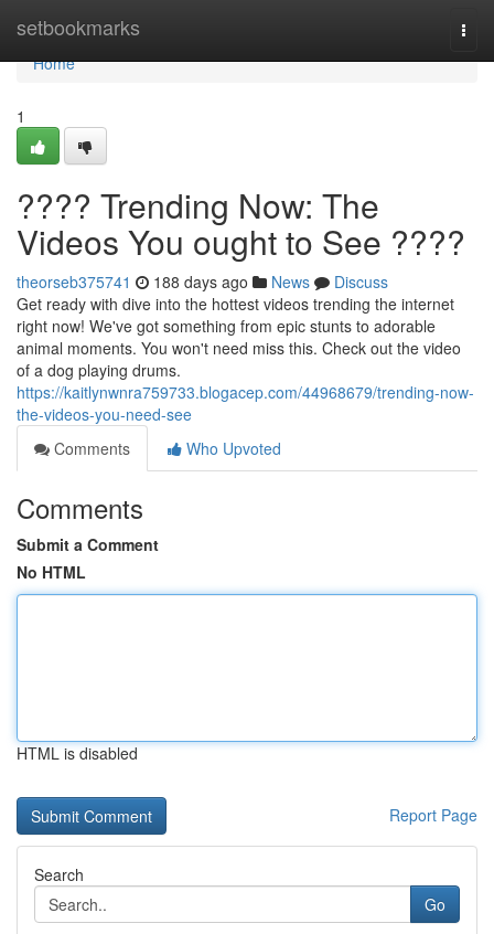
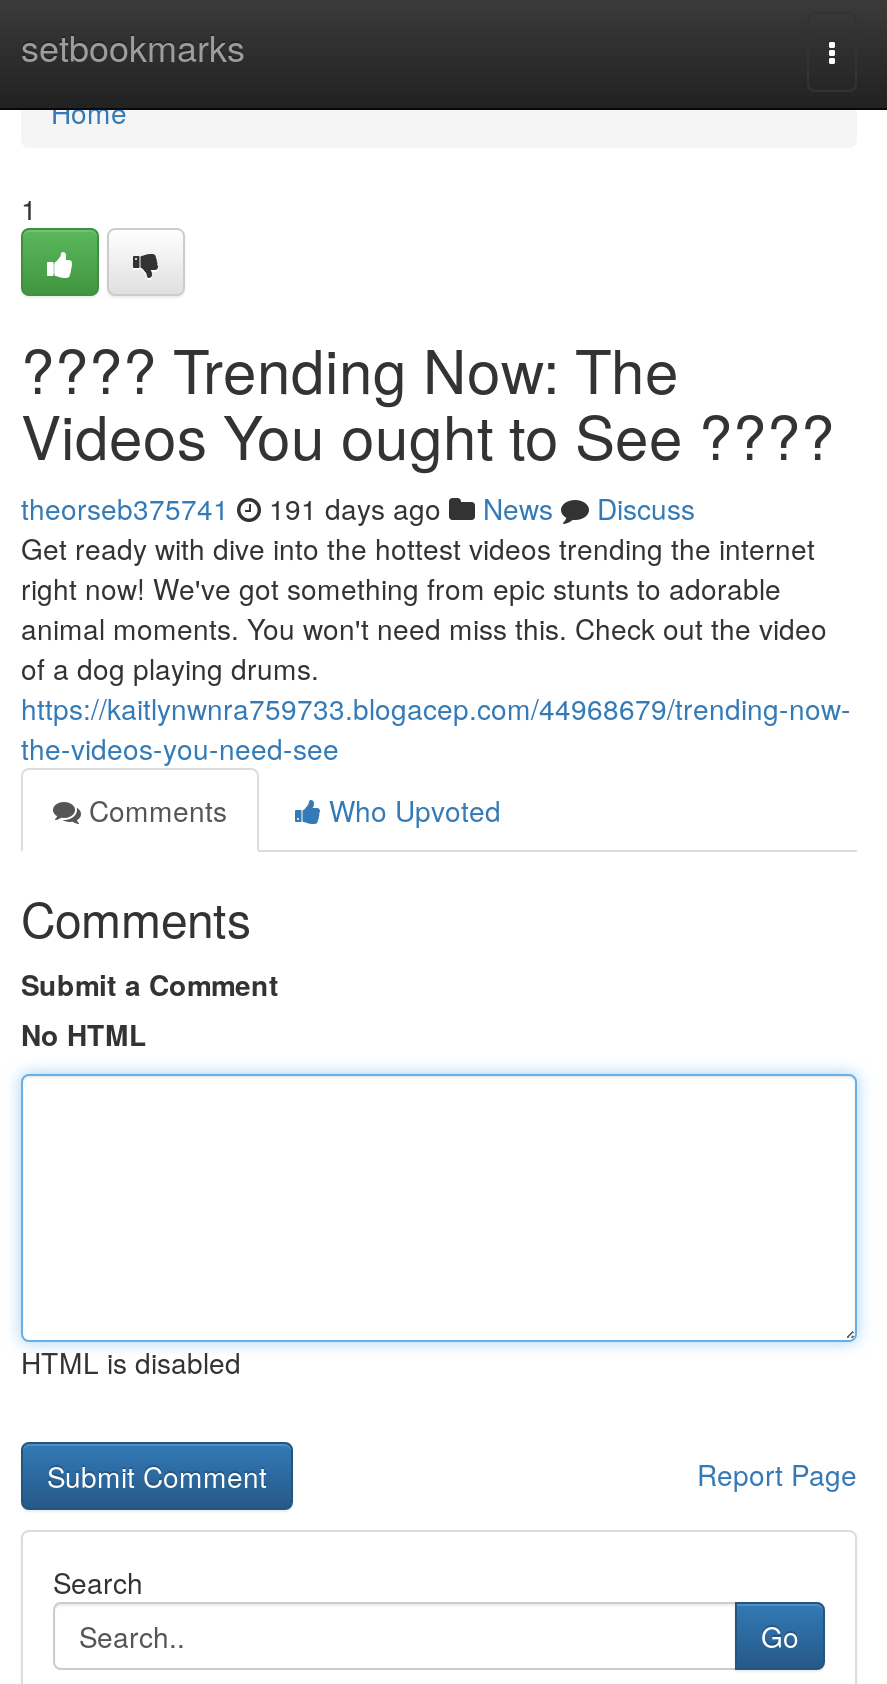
[17,270,388,293] theorseb375741 188 days ago News Discuss -> [21,488,695,528] theorseb375741 191 days ago News Discuss

